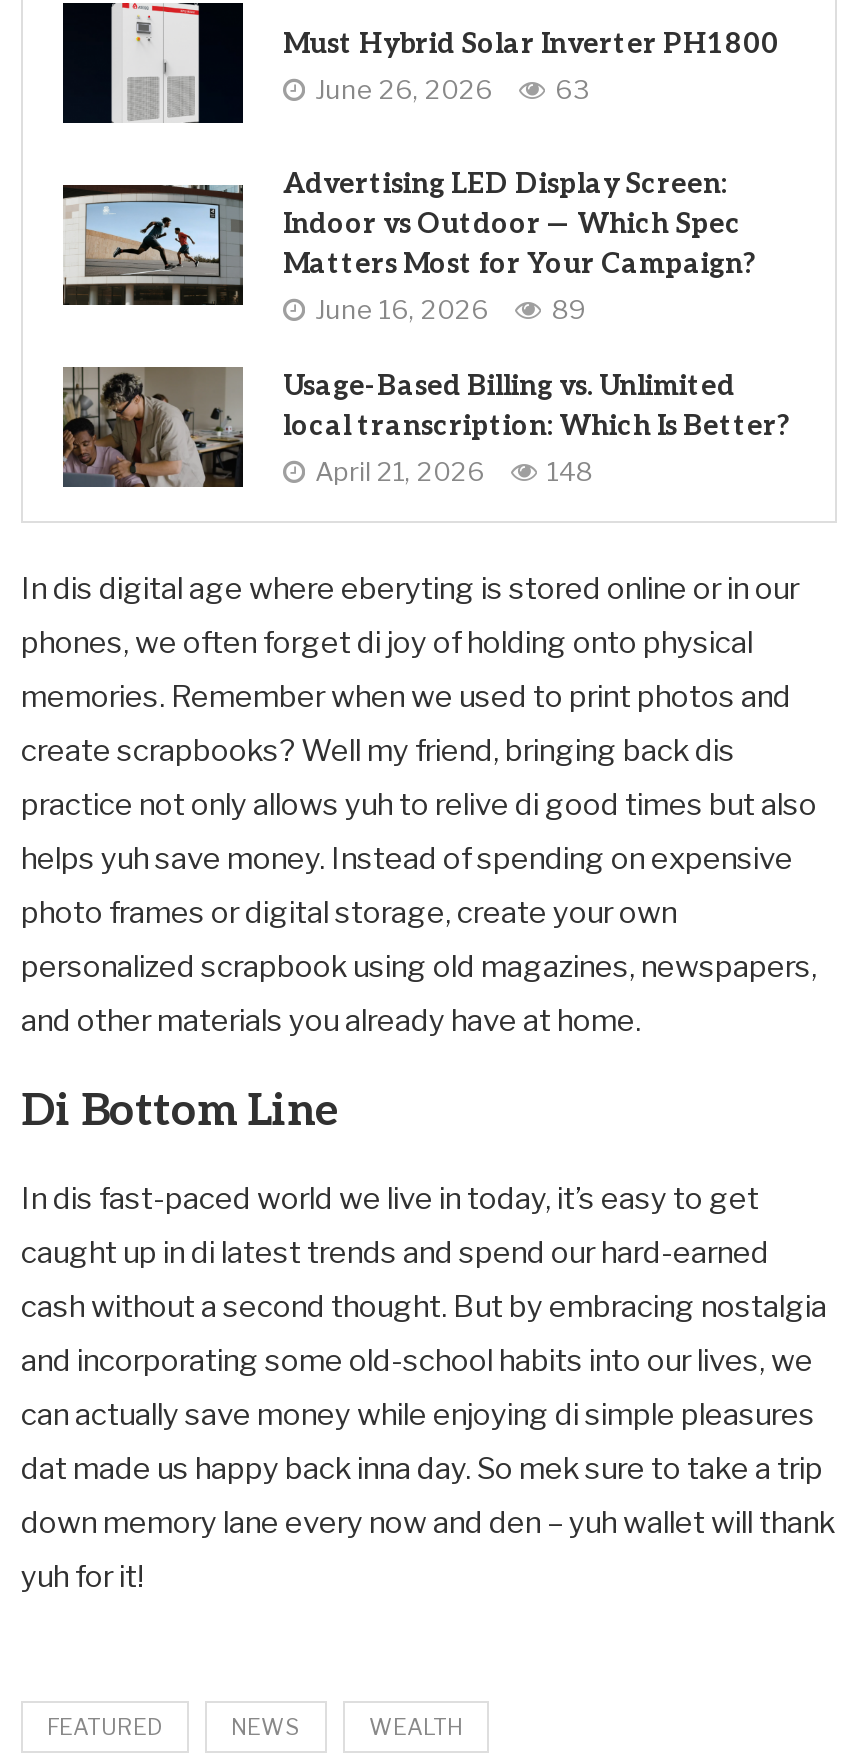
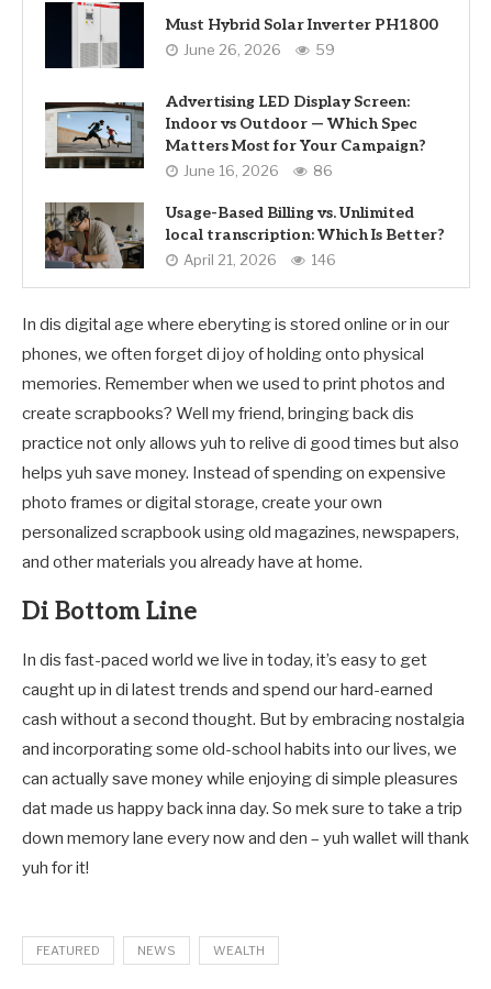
[315,72,589,104] June 26, 2026 63 -> [183,40,335,58] June 26, 2026 59
[315,293,587,325] June 16, 2026 89 -> [183,162,333,179] June 16, 2026 86
[315,455,593,487] April 21, 2026 148 -> [183,251,336,268] April 21, 2026 146

